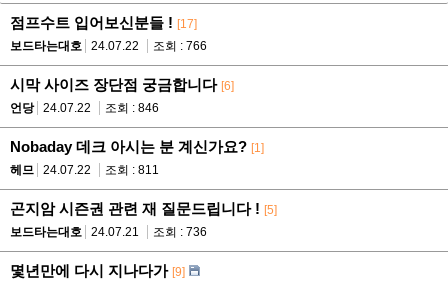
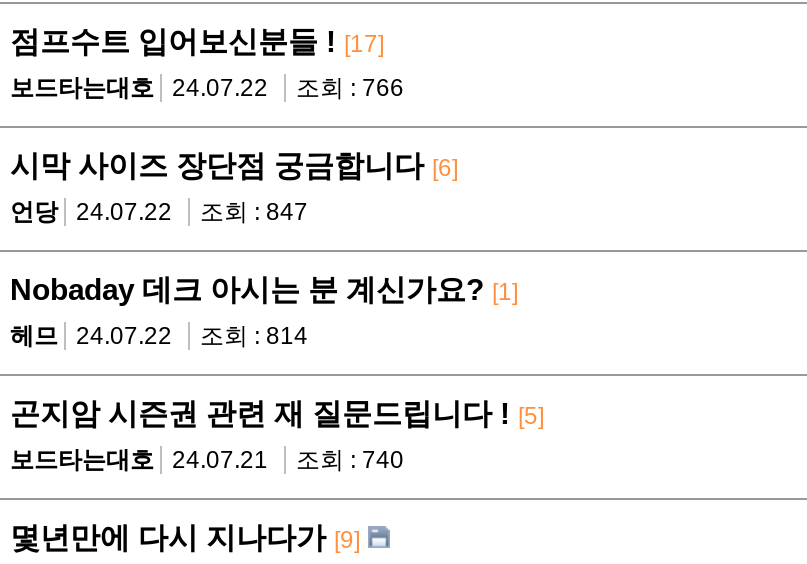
[10,100,159,114] 언당 24.07.22 조회 : 846 -> [10,197,308,225] 언당 24.07.22 조회 : 847
[10,162,159,176] 헤므 24.07.22 조회 : 811 -> [10,321,308,349] 헤므 24.07.22 조회 : 814
[10,224,207,238] 보드타는대호 24.07.21 조회 : 736 -> [10,445,404,473] 보드타는대호 24.07.21 조회 : 740

